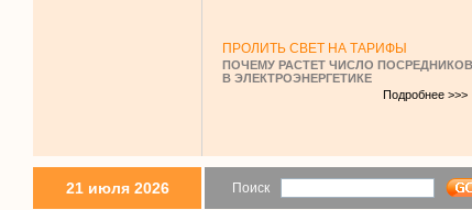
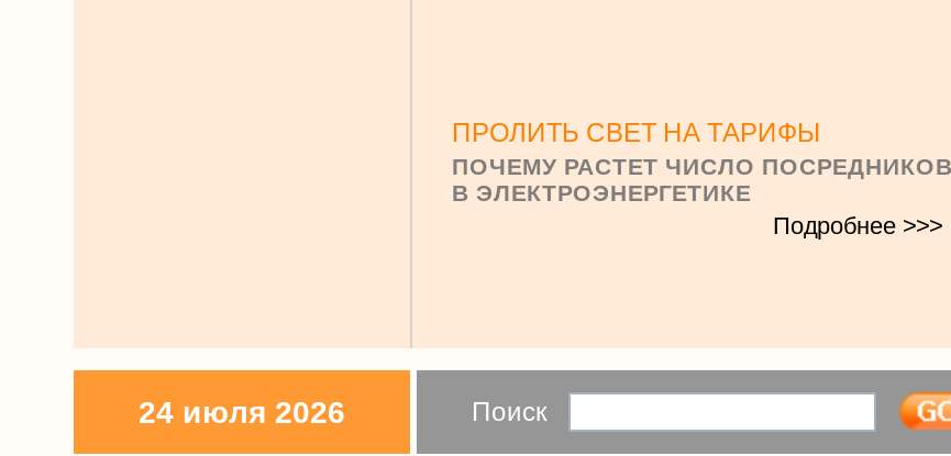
[65,179,169,197] 21 июля 2026 -> [139,394,345,430] 24 июля 2026

